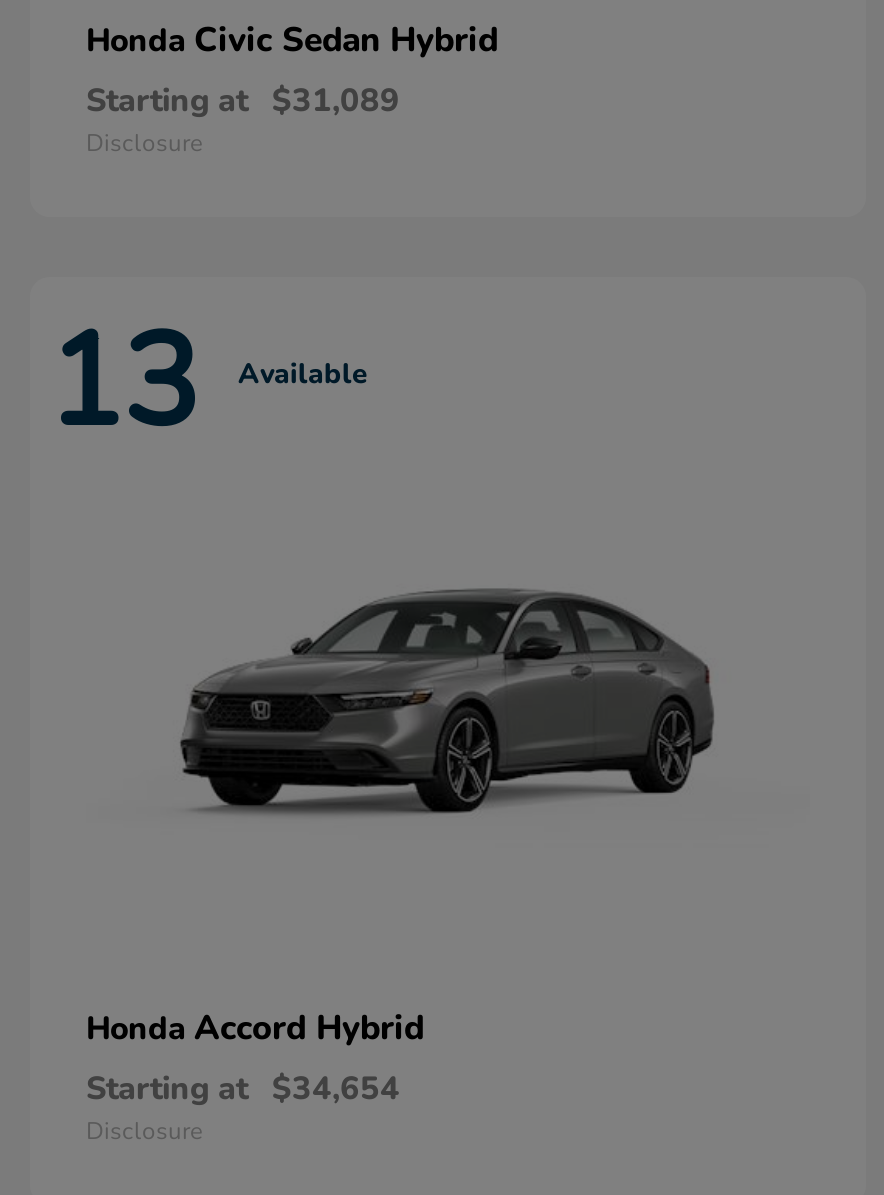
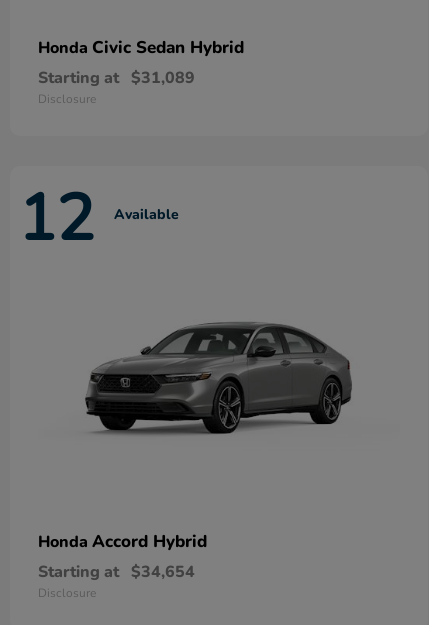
[46,294,368,470] 13 Available -> [18,174,179,262] 12 Available

